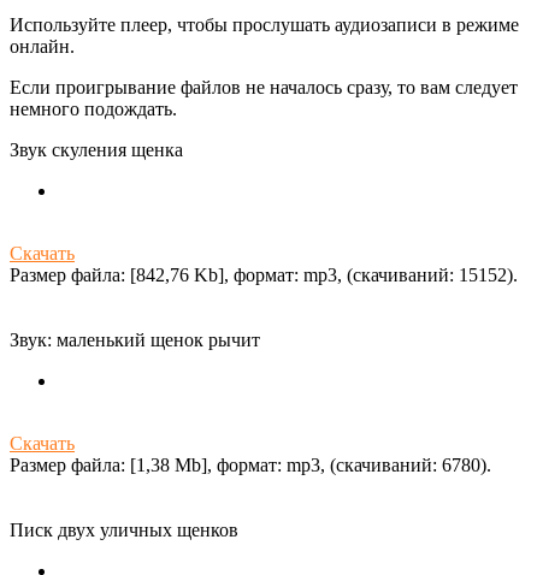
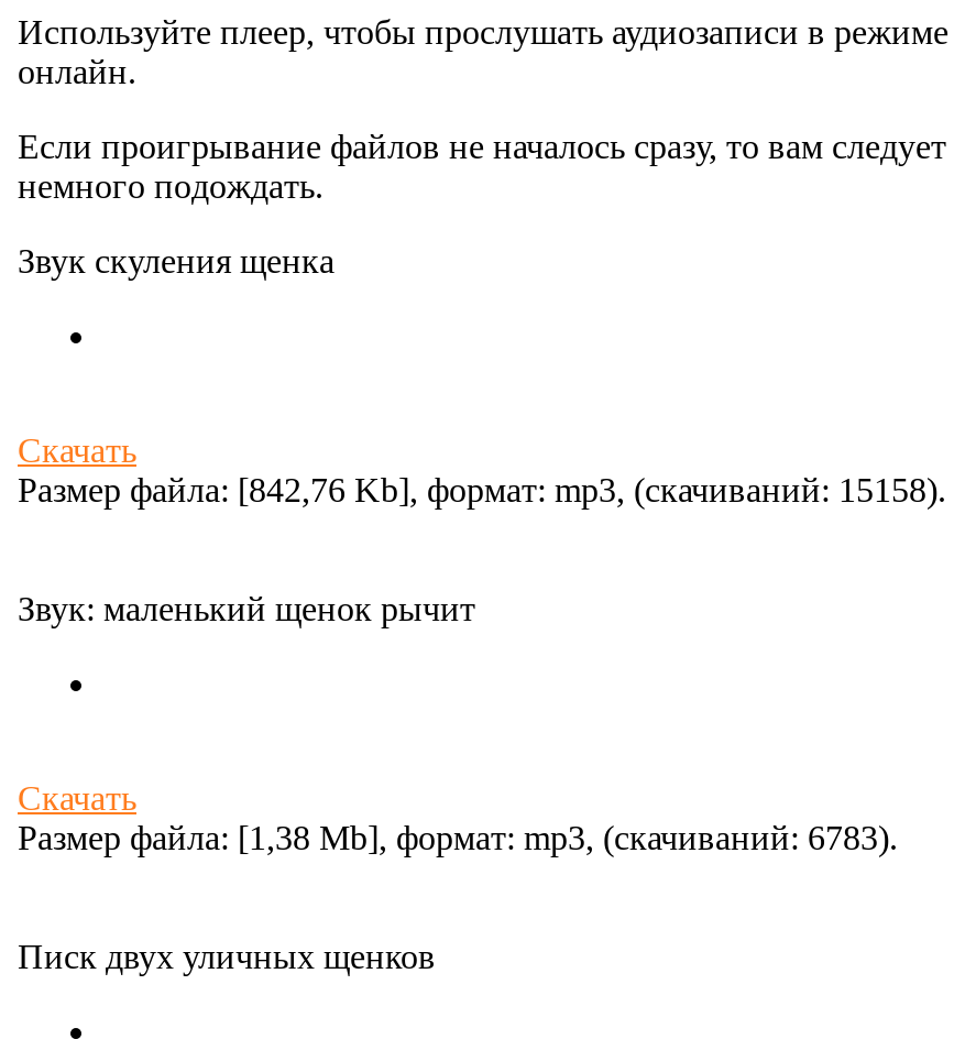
[10,265,518,285] Размер файла: [842,76 Kb], формат: mp3, (cкачиваний: 15152). -> [18,471,946,508] Размер файла: [842,76 Kb], формат: mp3, (cкачиваний: 15158).
[10,455,491,475] Размер файла: [1,38 Mb], формат: mp3, (cкачиваний: 6780). -> [18,819,898,856] Размер файла: [1,38 Mb], формат: mp3, (cкачиваний: 6783).

